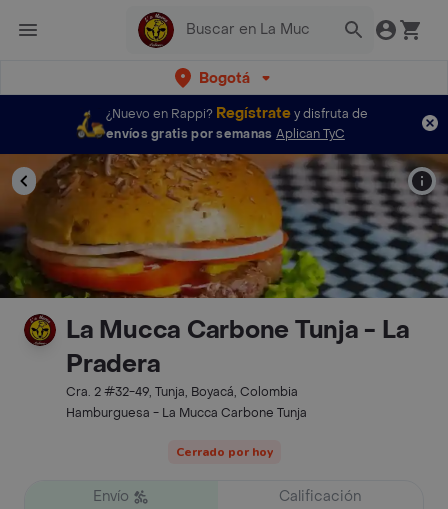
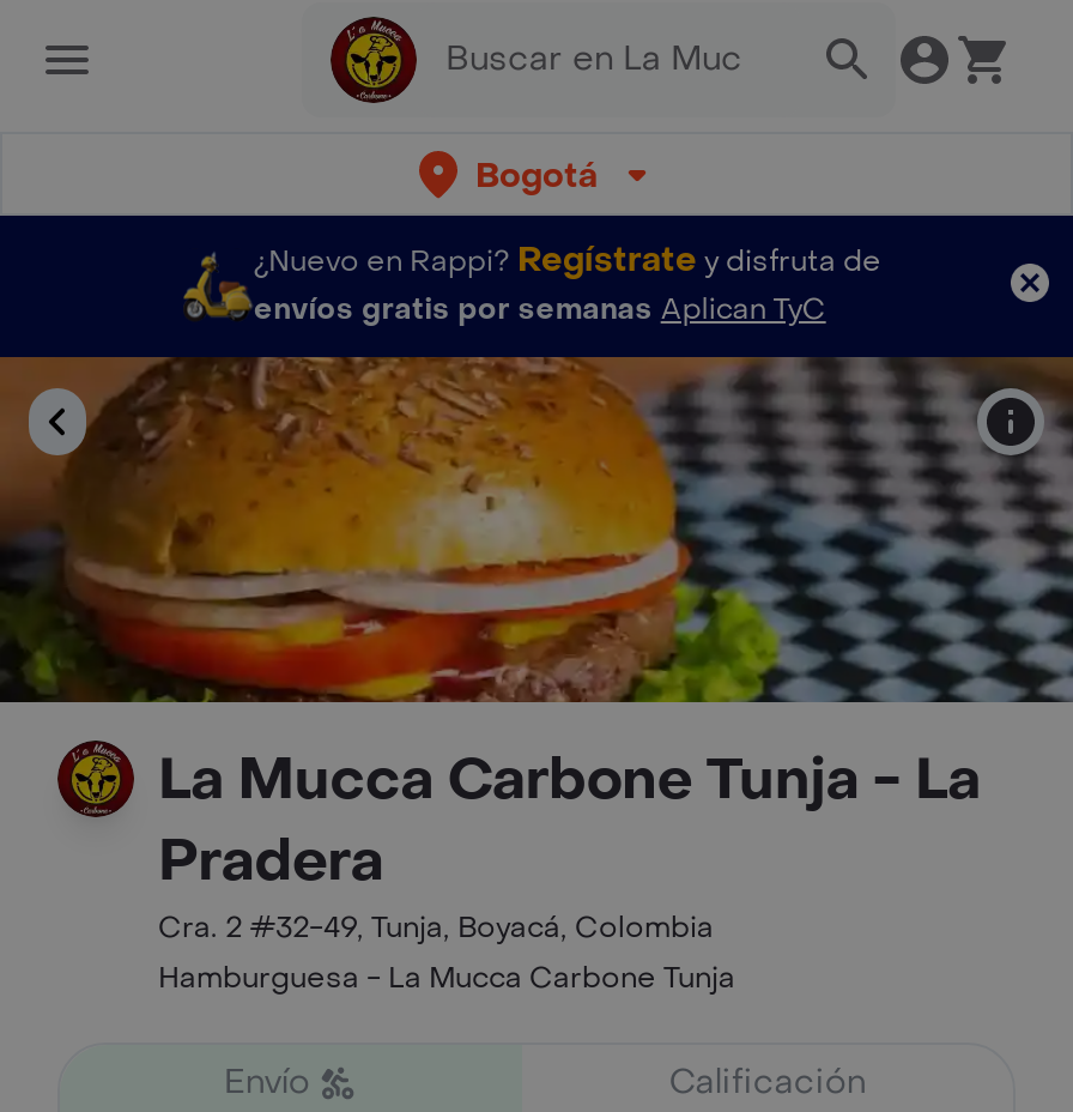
[175,444,272,460] Cerrado por hoy -> none

